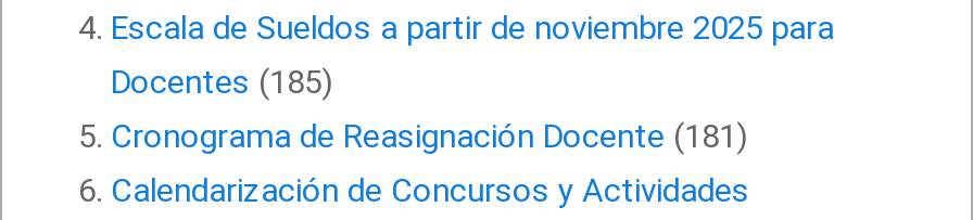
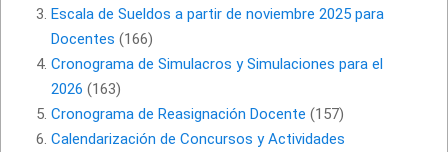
[111,64,747,157] Docentes (185) | Cronograma de Reasignación Docente (181) -> [51,30,383,123] Docentes (166) | Cronograma de Simulacros y Simulaciones para el | 2026 (163) | Cronograma de Reasignación Docente (157)

